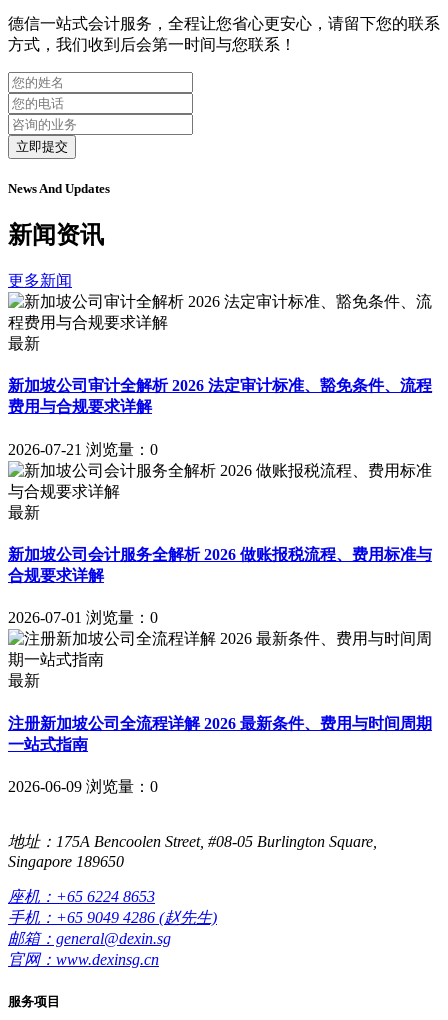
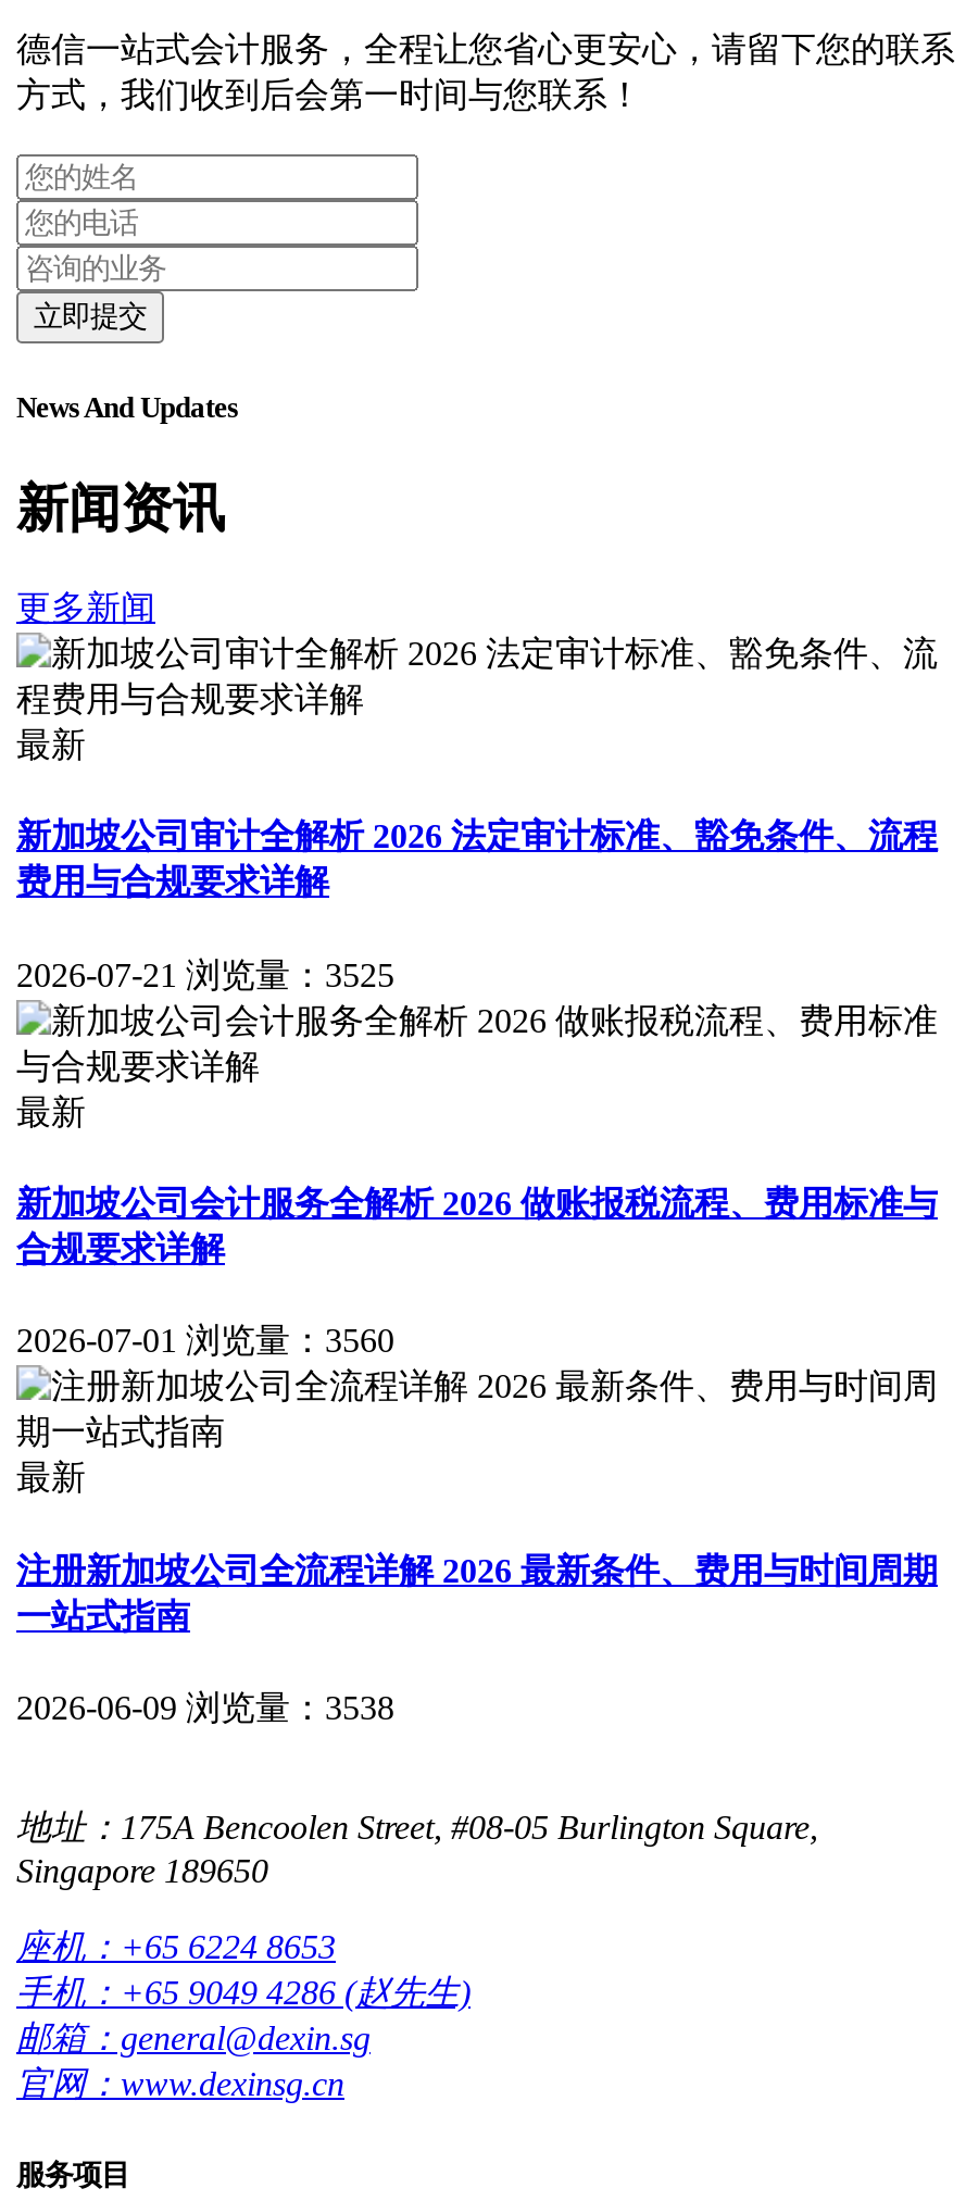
[8,441,158,458] 2026-07-21 浏览量：0 -> [16,956,394,993] 2026-07-21 浏览量：3525
[8,609,158,626] 2026-07-01 浏览量：0 -> [16,1322,394,1359] 2026-07-01 浏览量：3560
[8,778,158,795] 2026-06-09 浏览量：0 -> [16,1689,394,1726] 2026-06-09 浏览量：3538

